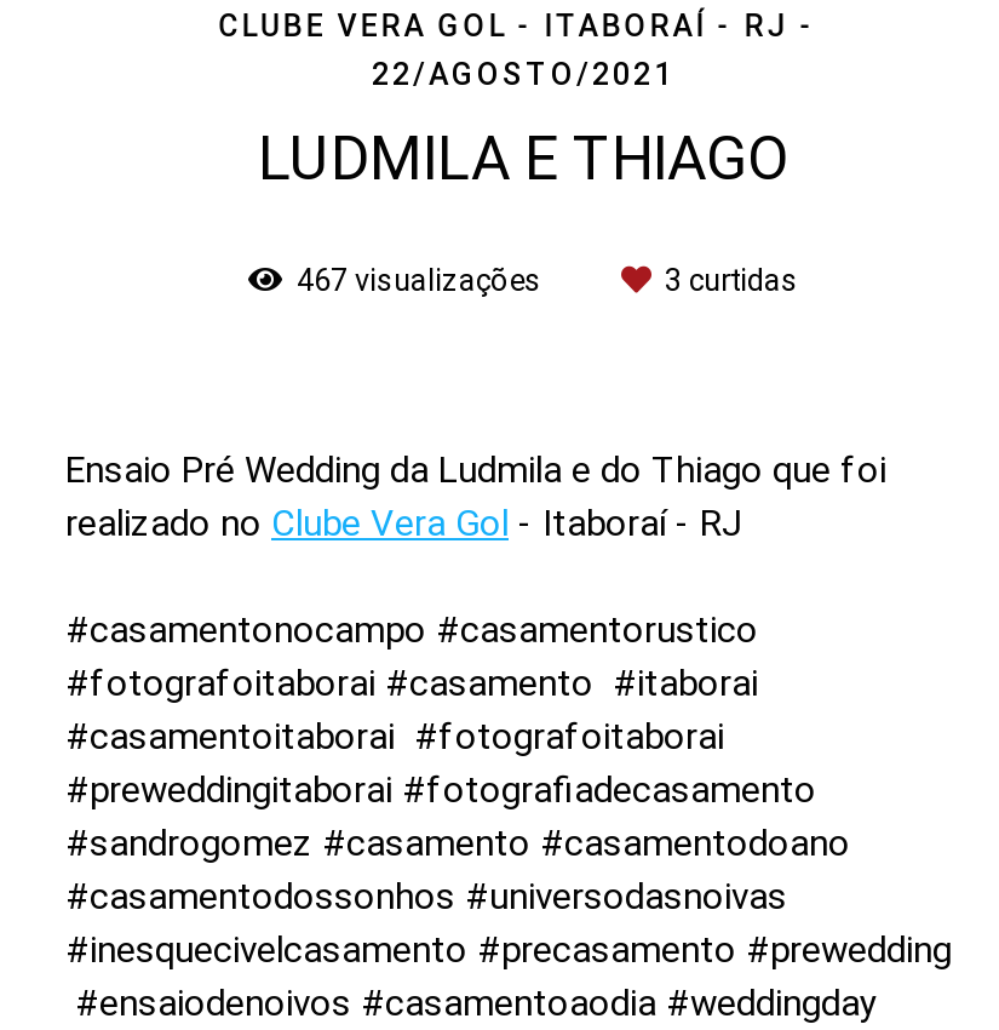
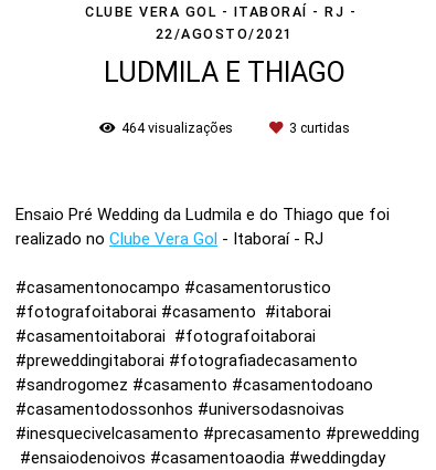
[297,261,549,297] 467 visualizações -> [121,119,236,136] 464 visualizações

